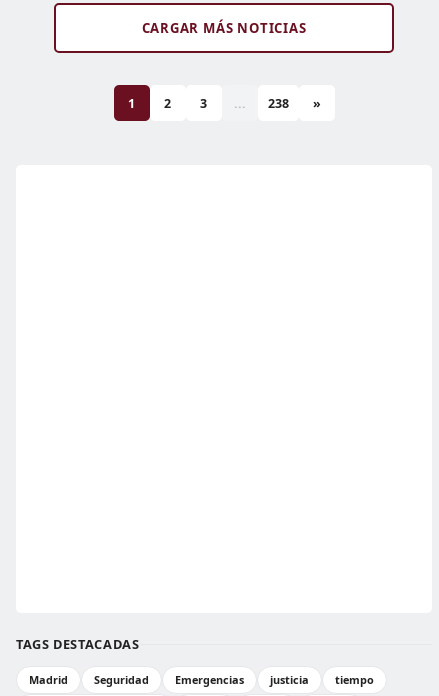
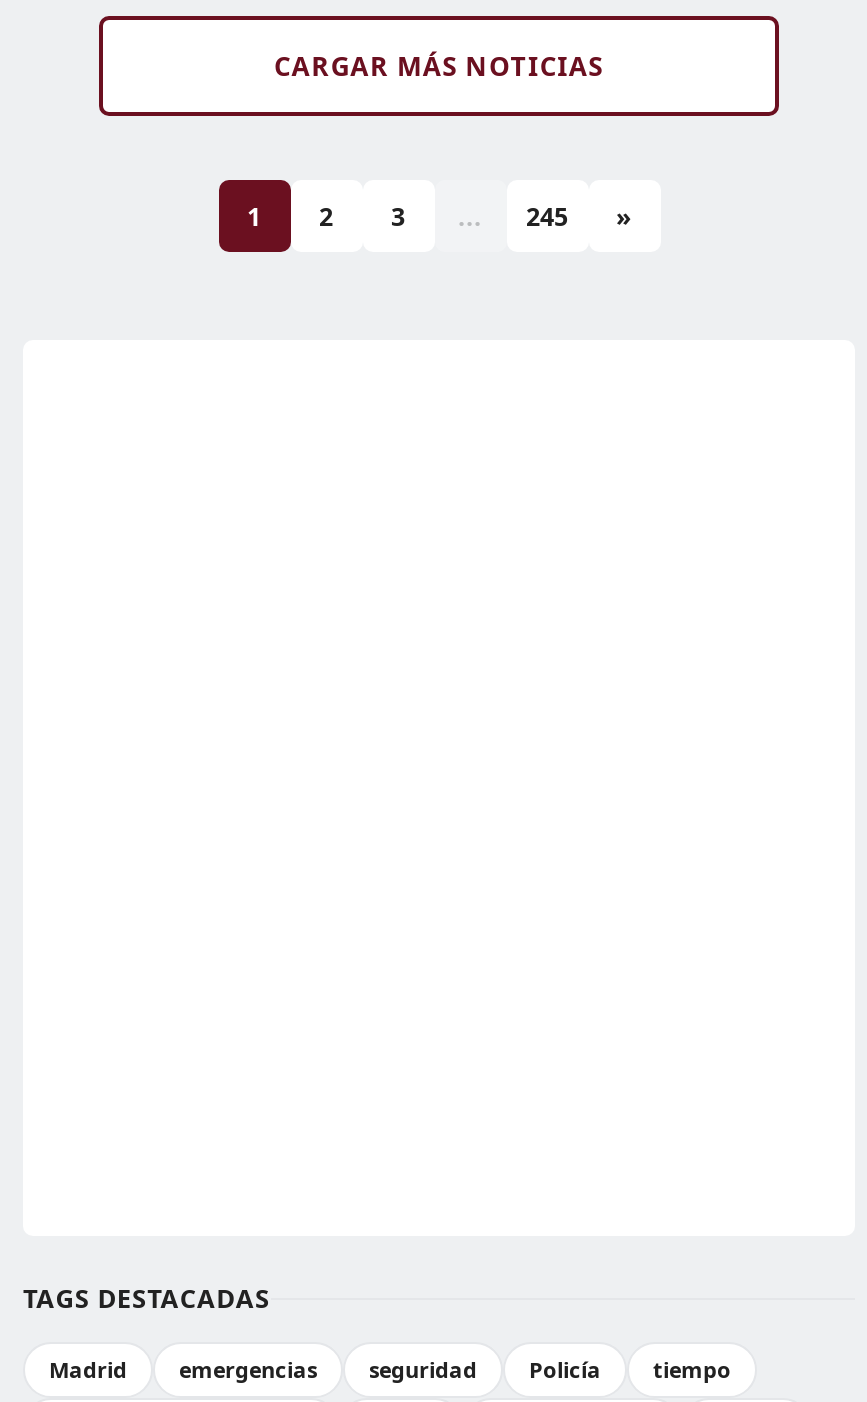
[267,94,288,111] 238 -> [526,199,568,233] 245
[94,672,309,687] Seguridad | Emergencias | justicia -> [179,1354,601,1384] emergencias | seguridad | Policía

